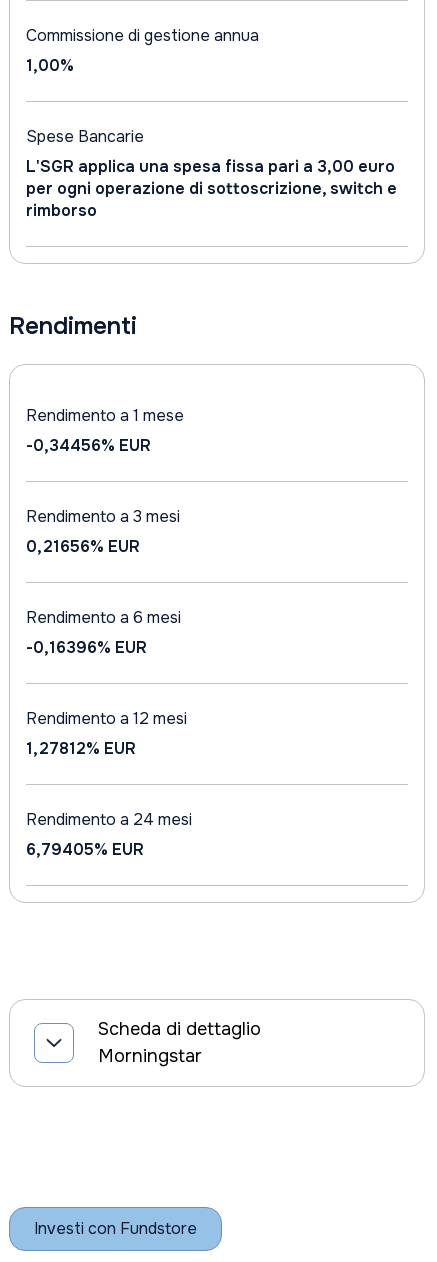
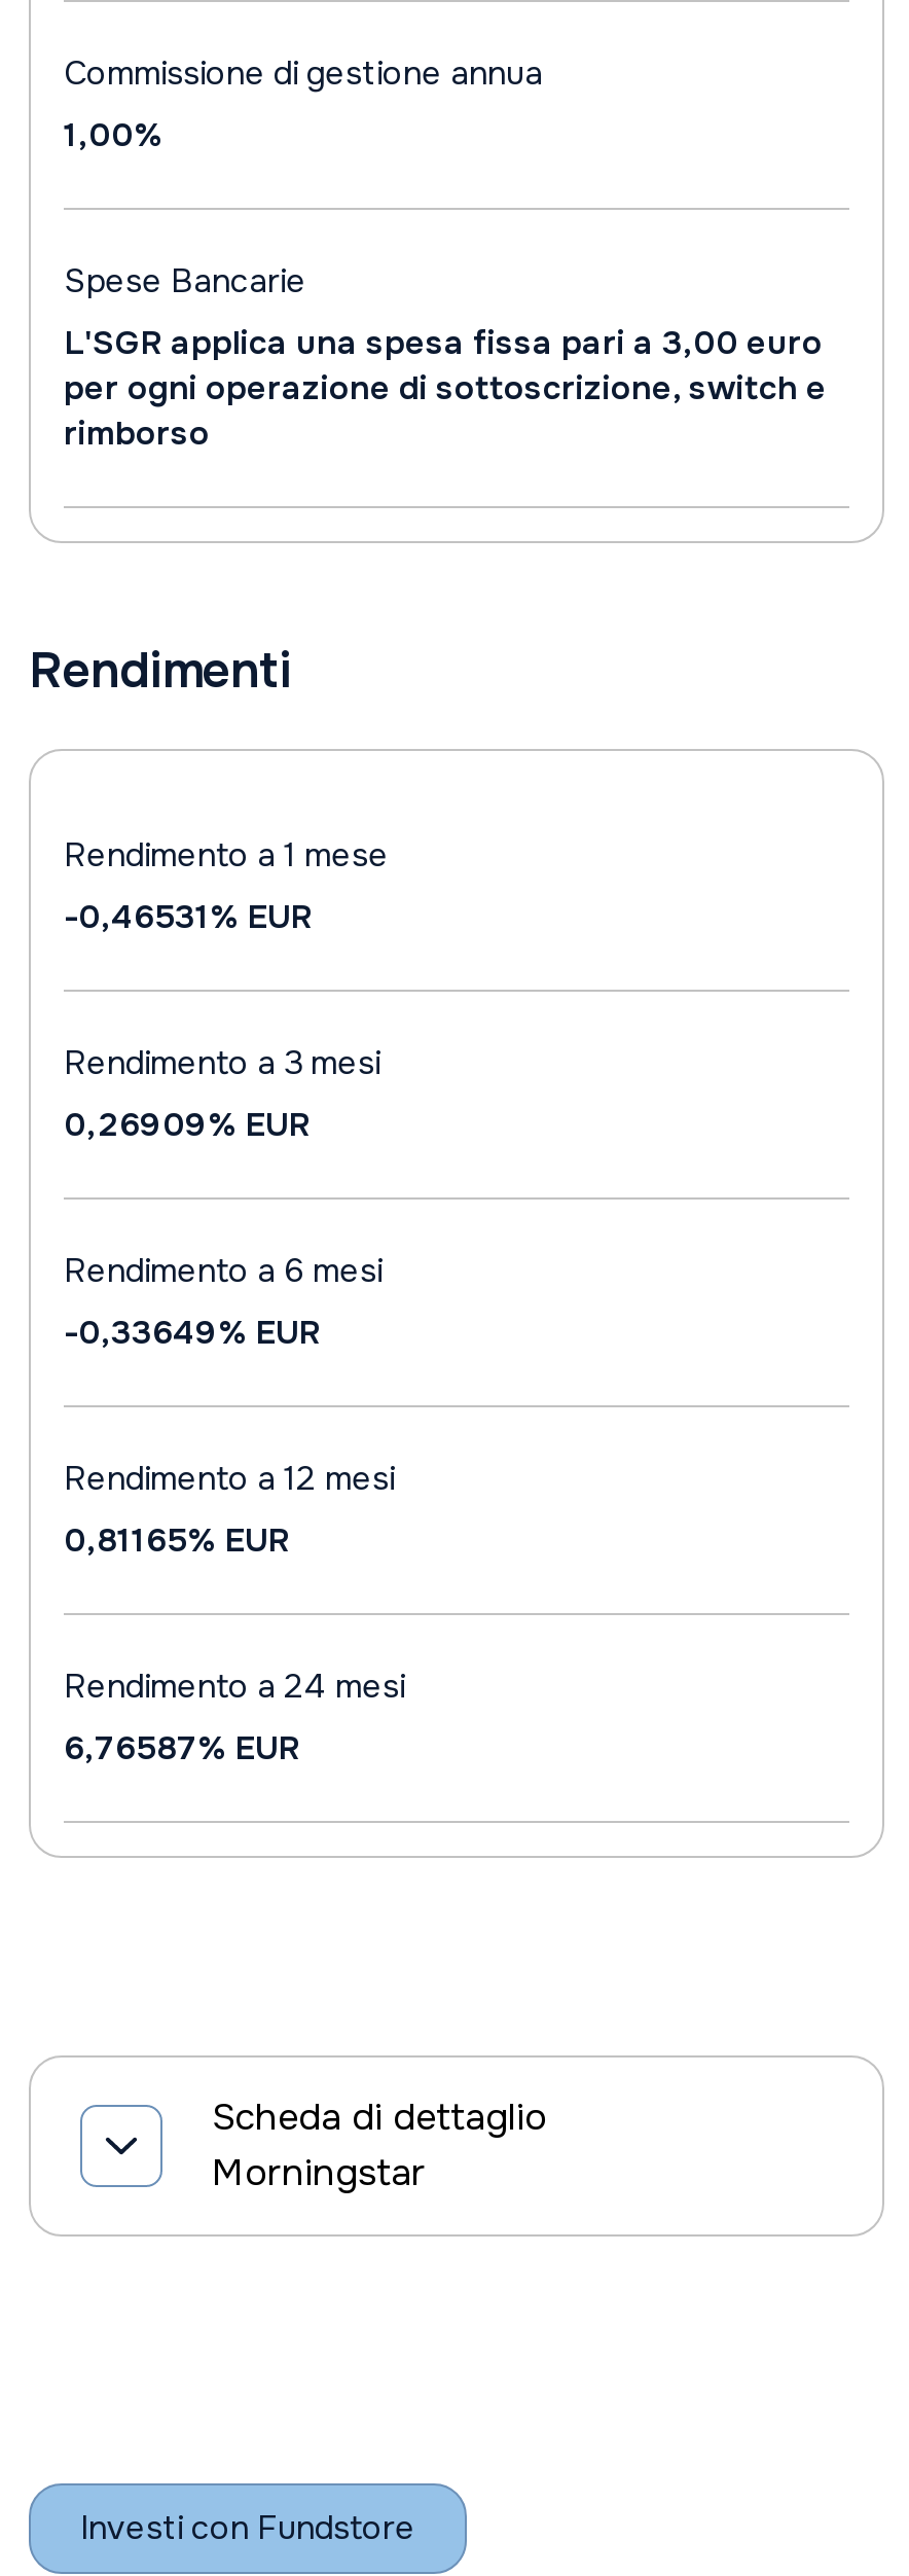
[26,435,151,456] -0,34456% EUR -> [64,895,313,938] -0,46531% EUR
[26,536,140,557] 0,21656% EUR -> [64,1103,311,1146] 0,26909% EUR
[26,637,147,658] -0,16396% EUR -> [64,1311,321,1354] -0,33649% EUR
[26,738,136,759] 1,27812% EUR -> [64,1518,290,1562] 0,81165% EUR
[26,839,144,860] 6,79405% EUR -> [64,1726,300,1769] 6,76587% EUR

